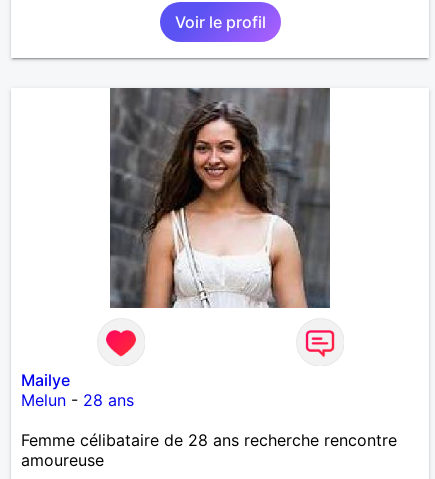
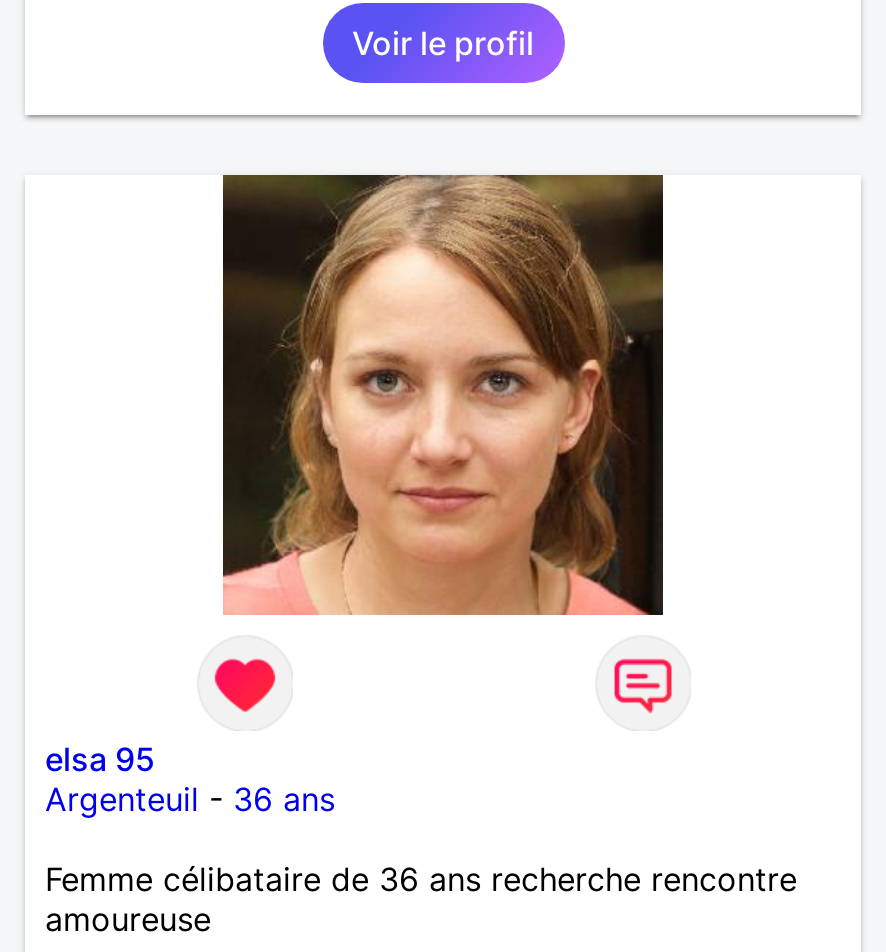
[109,88,331,309] [image] -> [221,173,665,617] [image]
[21,370,134,410] Mailye | Melun - 28 ans -> [45,739,335,819] elsa 95 | Argenteuil - 36 ans
[21,430,397,450] Femme célibataire de 28 ans recherche rencontre -> [45,859,797,899] Femme célibataire de 36 ans recherche rencontre

